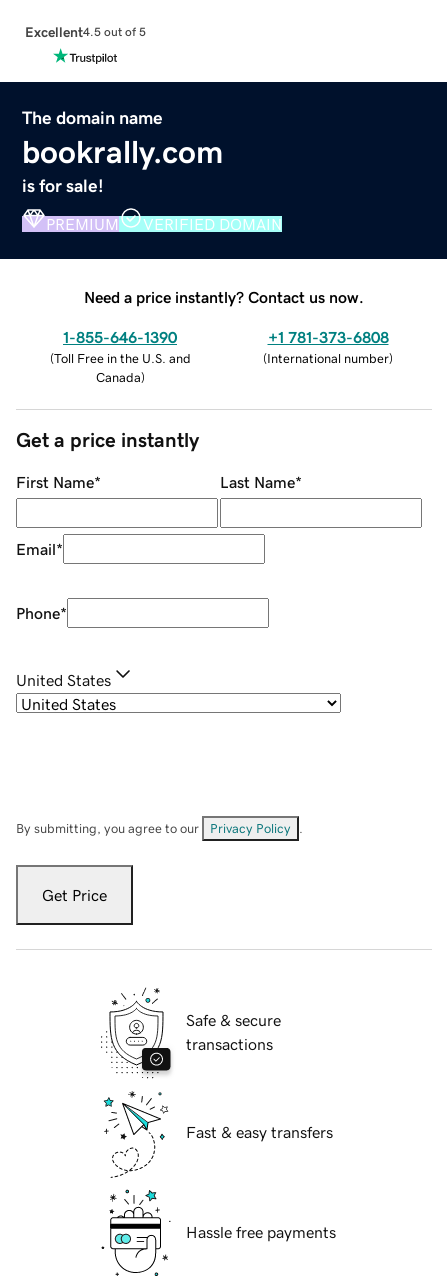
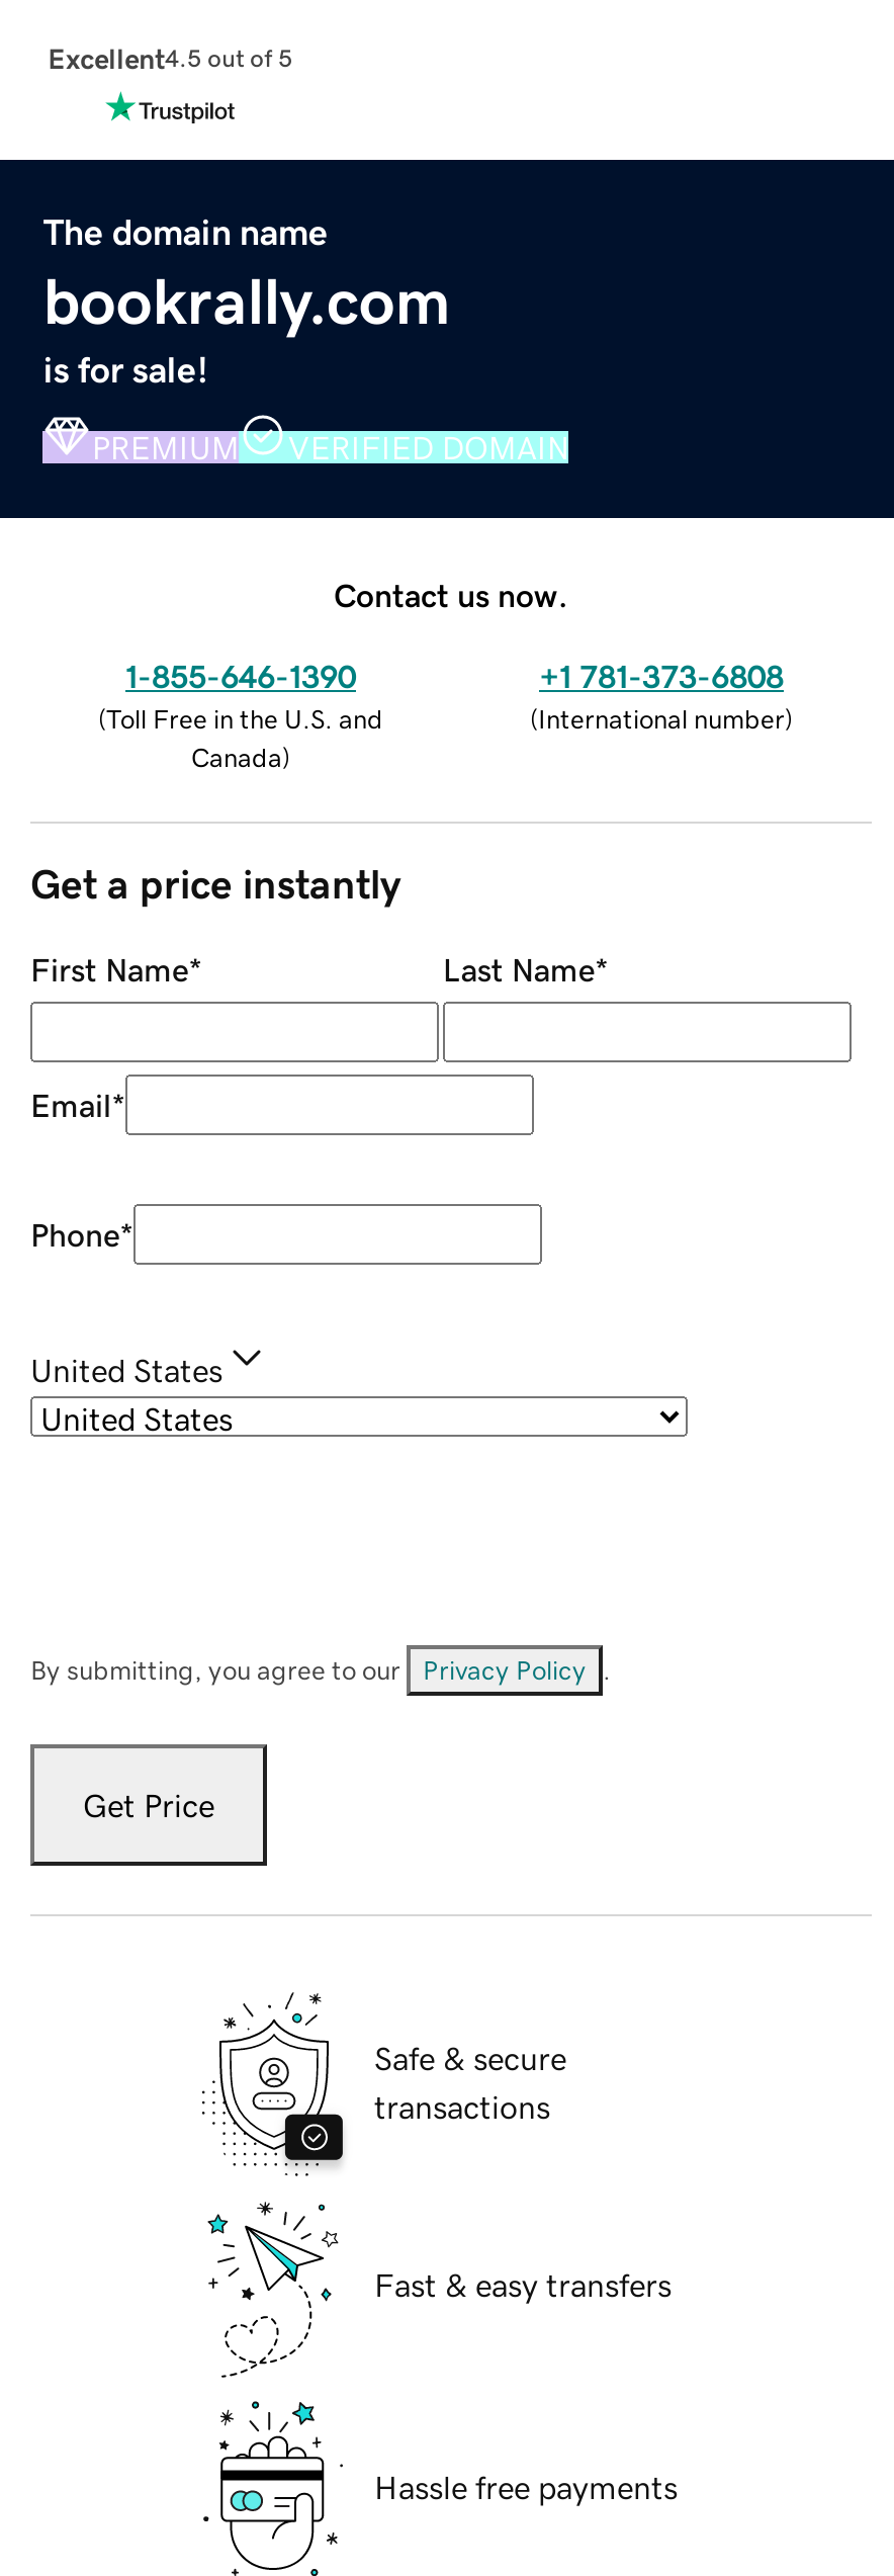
[84,289,364,305] Need a price instantly? Contact us now. -> [334,578,568,610] Contact us now.

